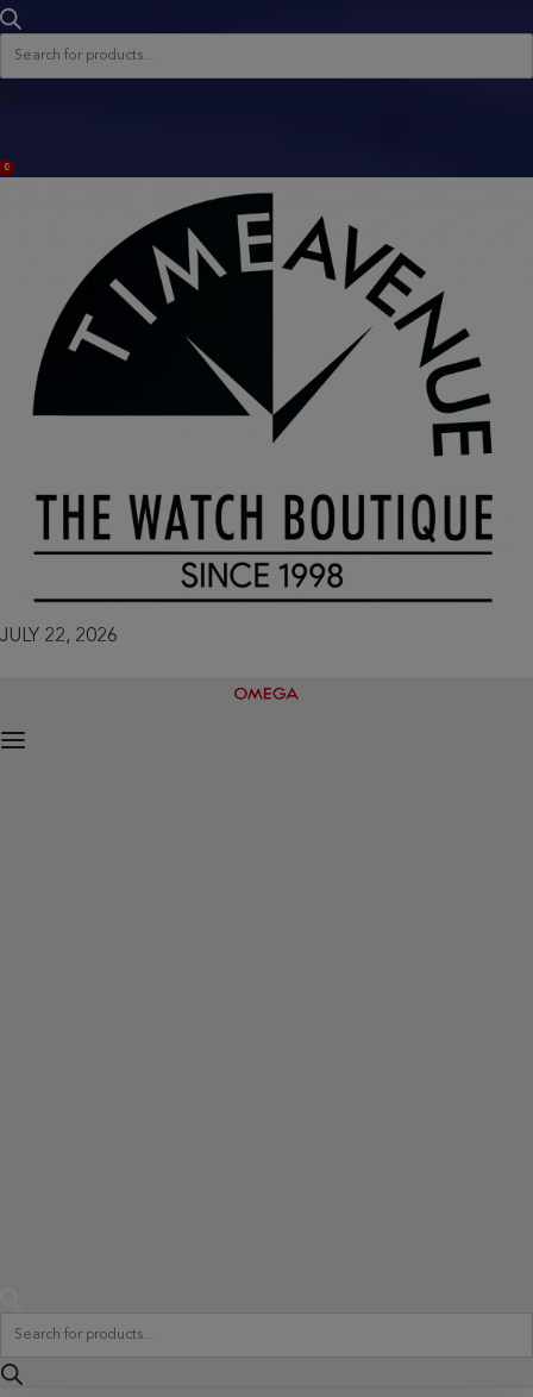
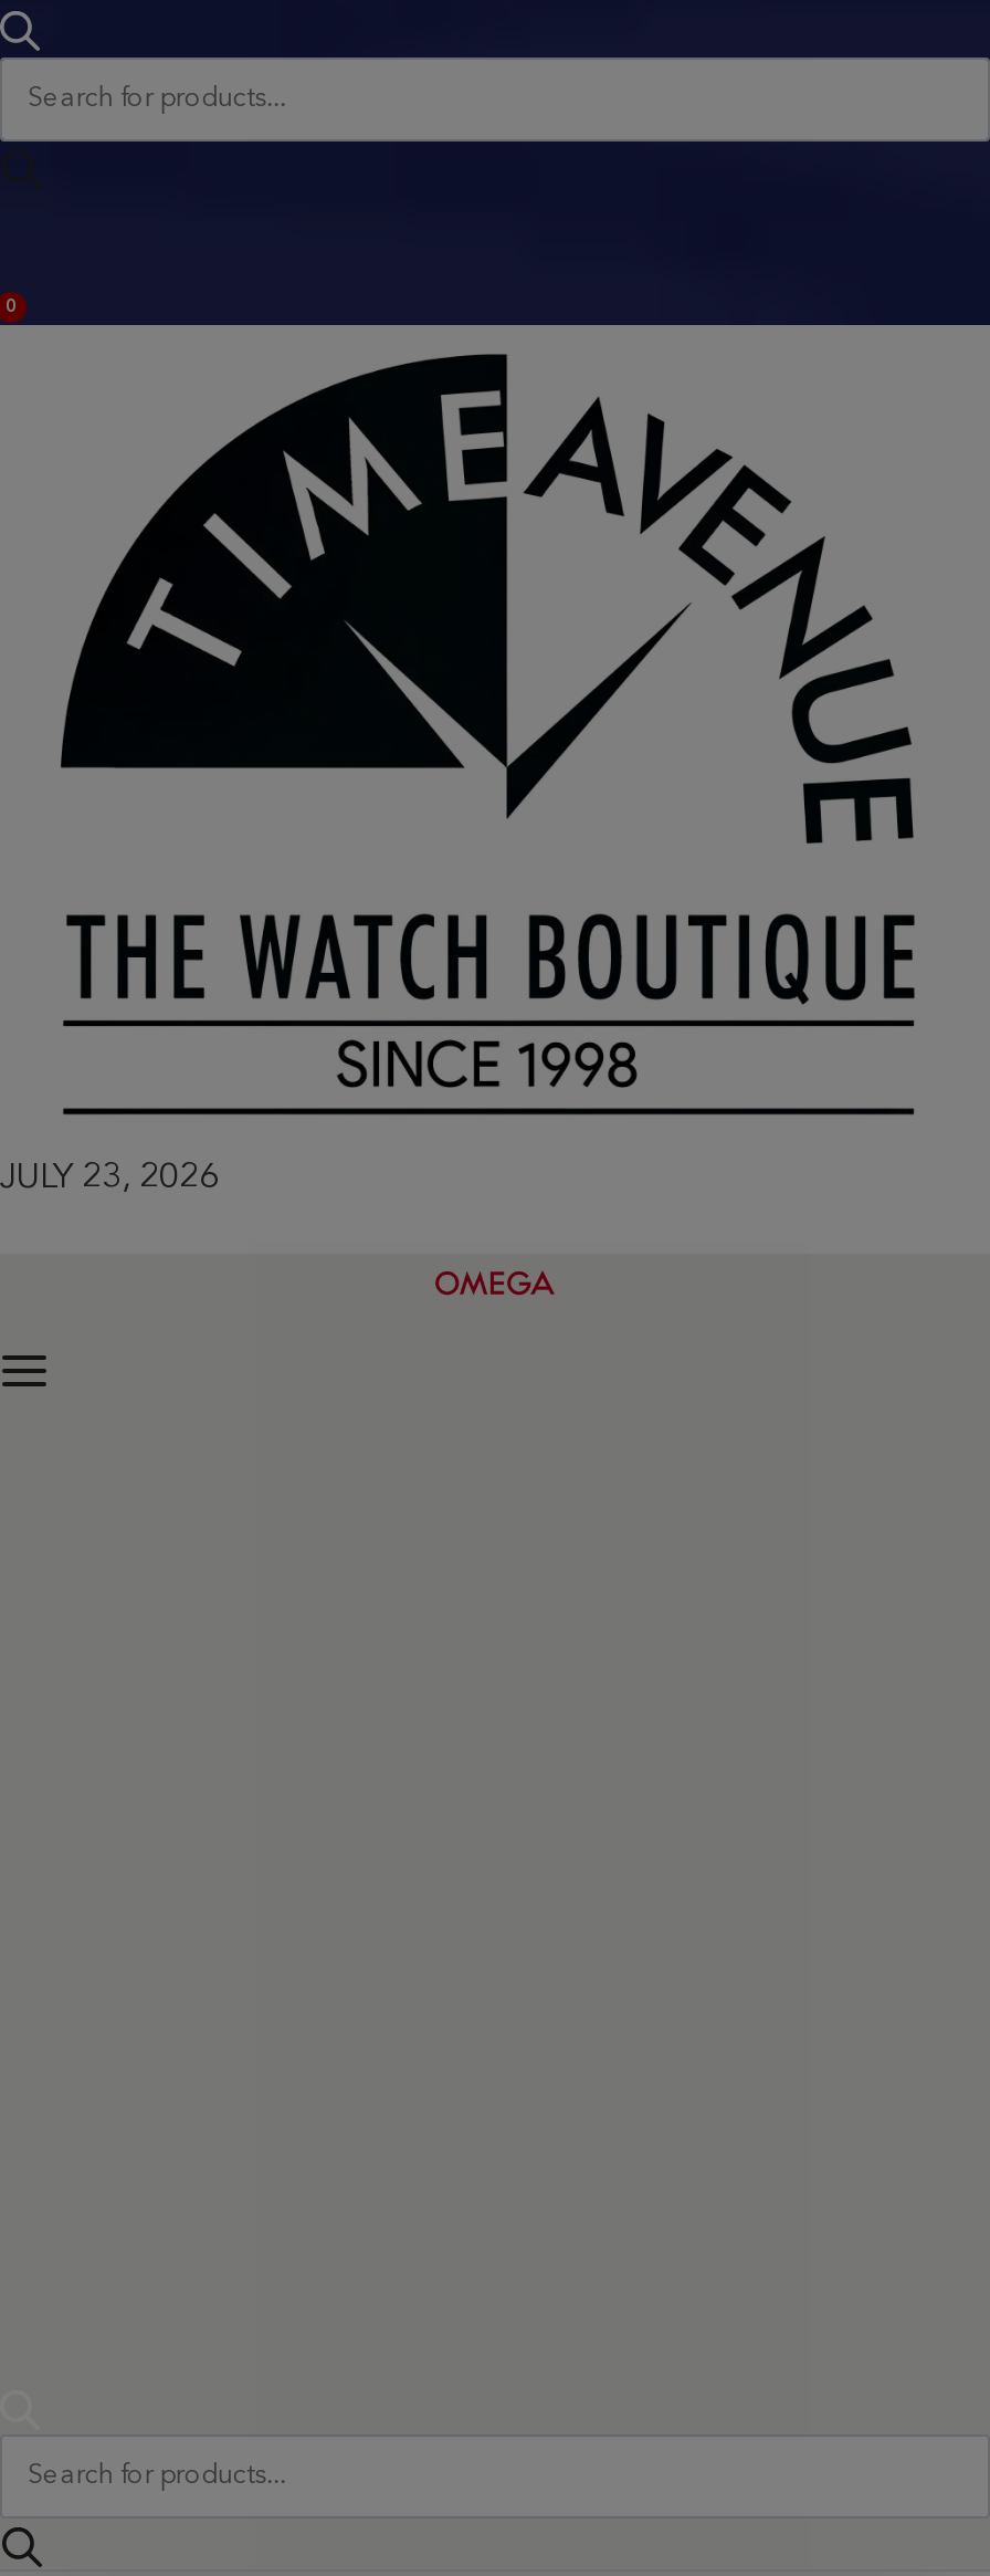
[0,627,118,646] JULY 22, 2026 -> [0,1161,219,1197] JULY 23, 2026

